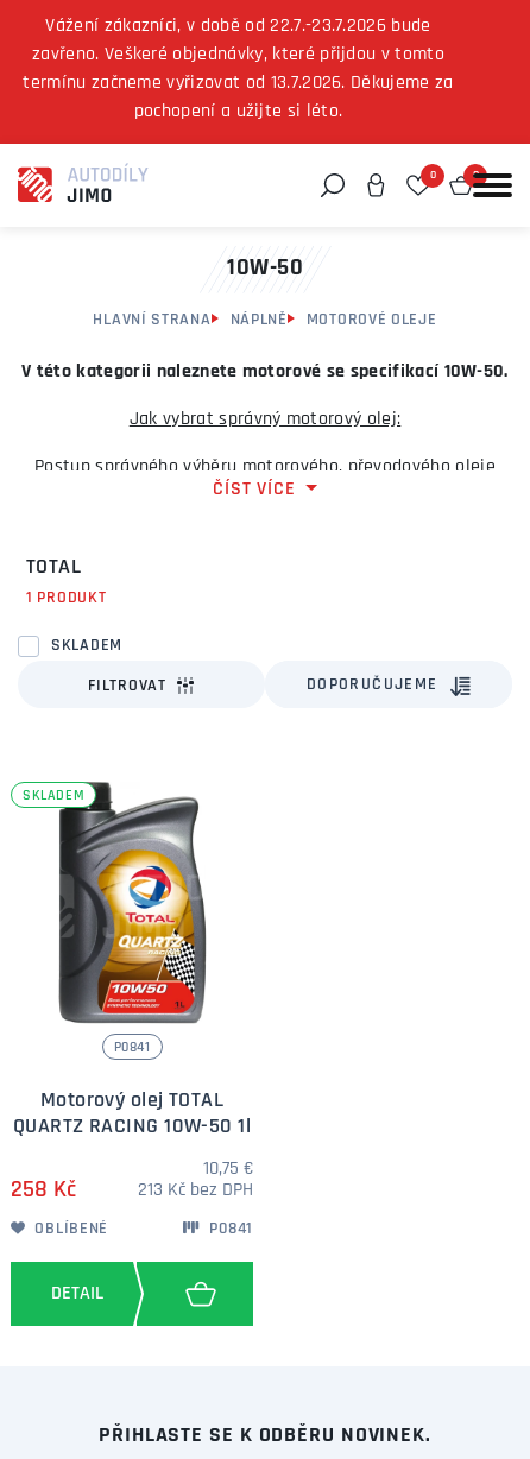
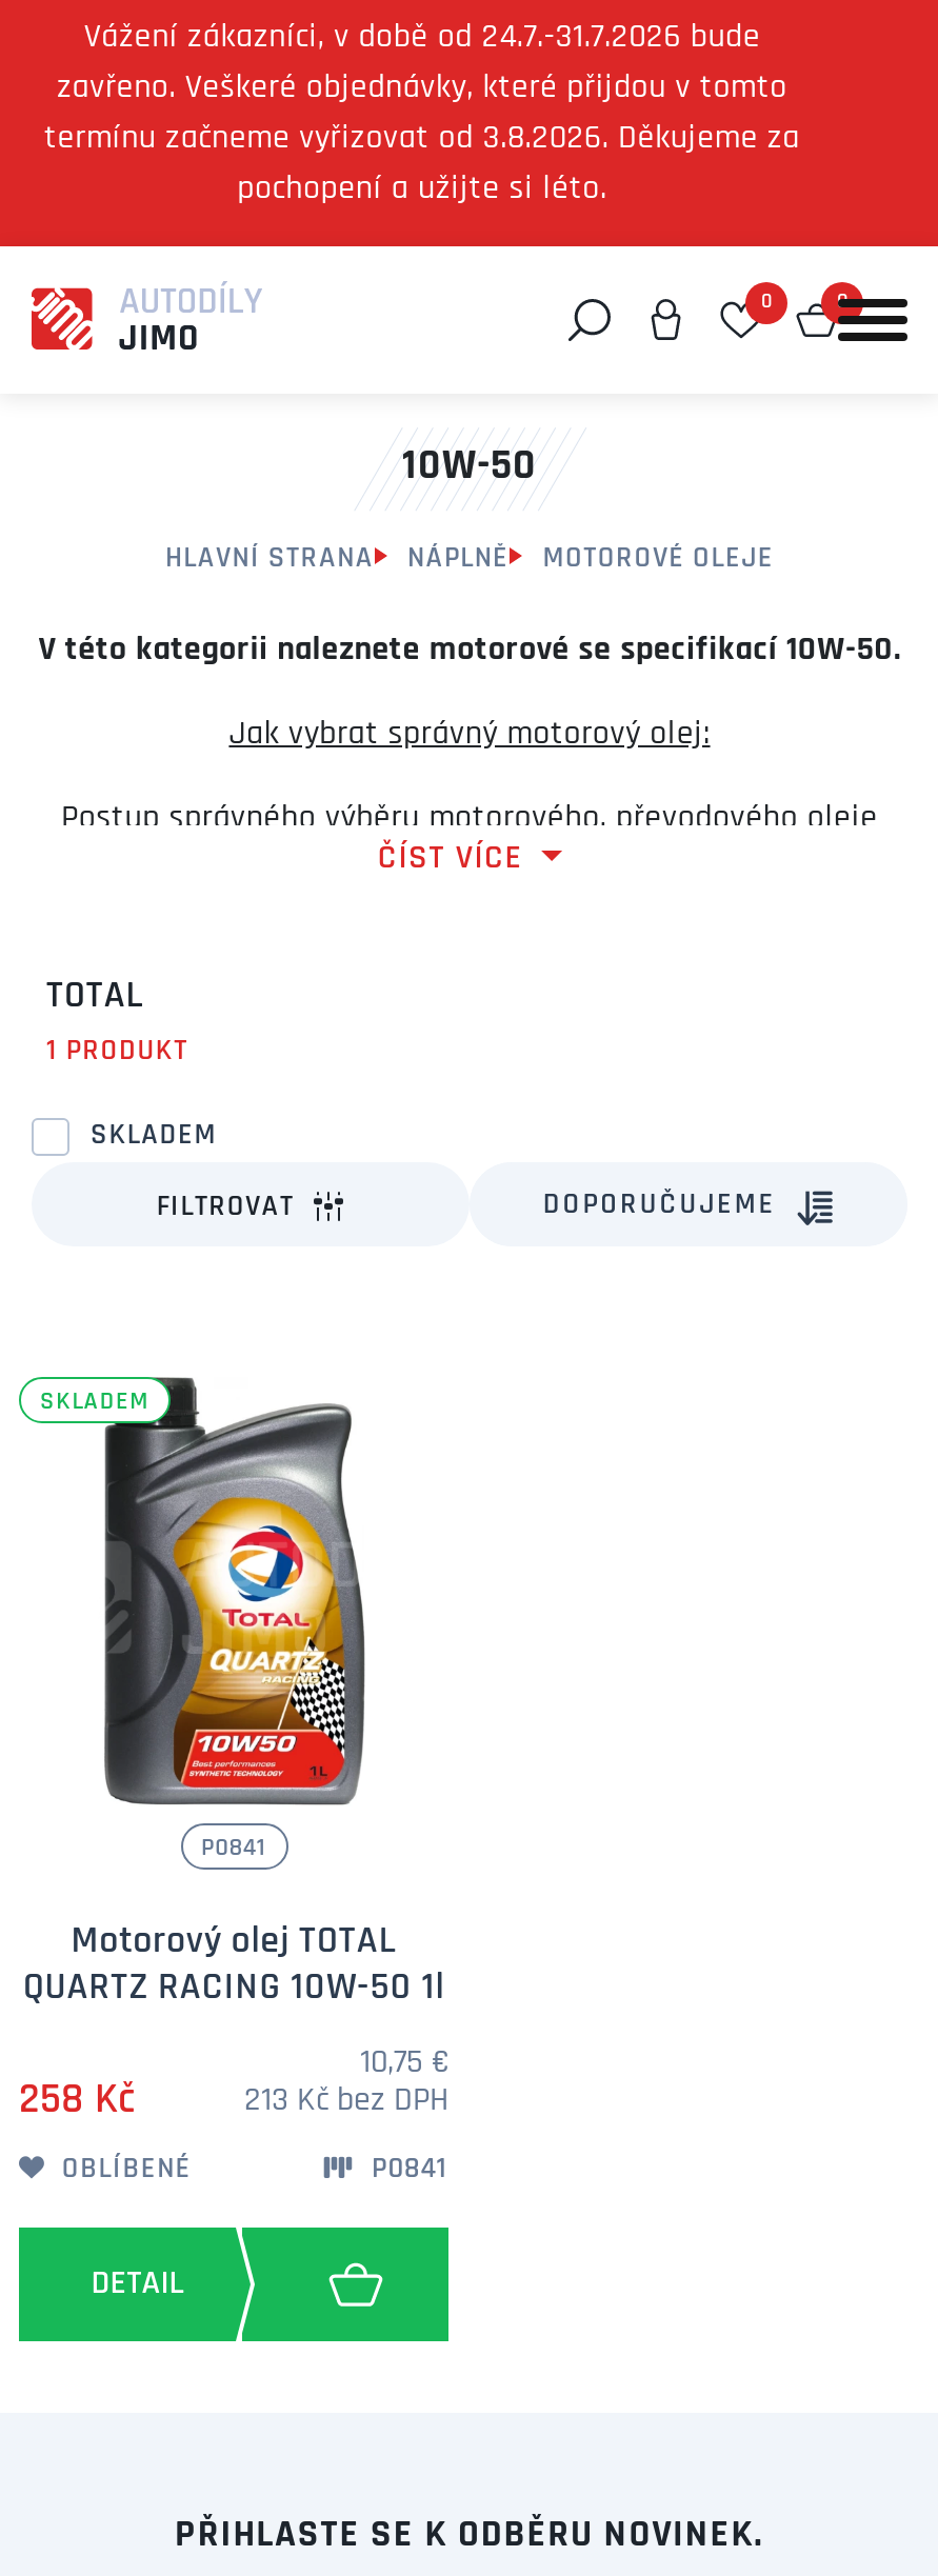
[46,17,431,36] Vážení zákazníci, v době od 22.7.-23.7.2026 bude -> [84,21,761,55] Vážení zákazníci, v době od 24.7.-31.7.2026 bude
[23,74,454,93] termínu začneme vyřizovat od 13.7.2026. Děkujeme za -> [44,122,800,156] termínu začneme vyřizovat od 3.8.2026. Děkujeme za

